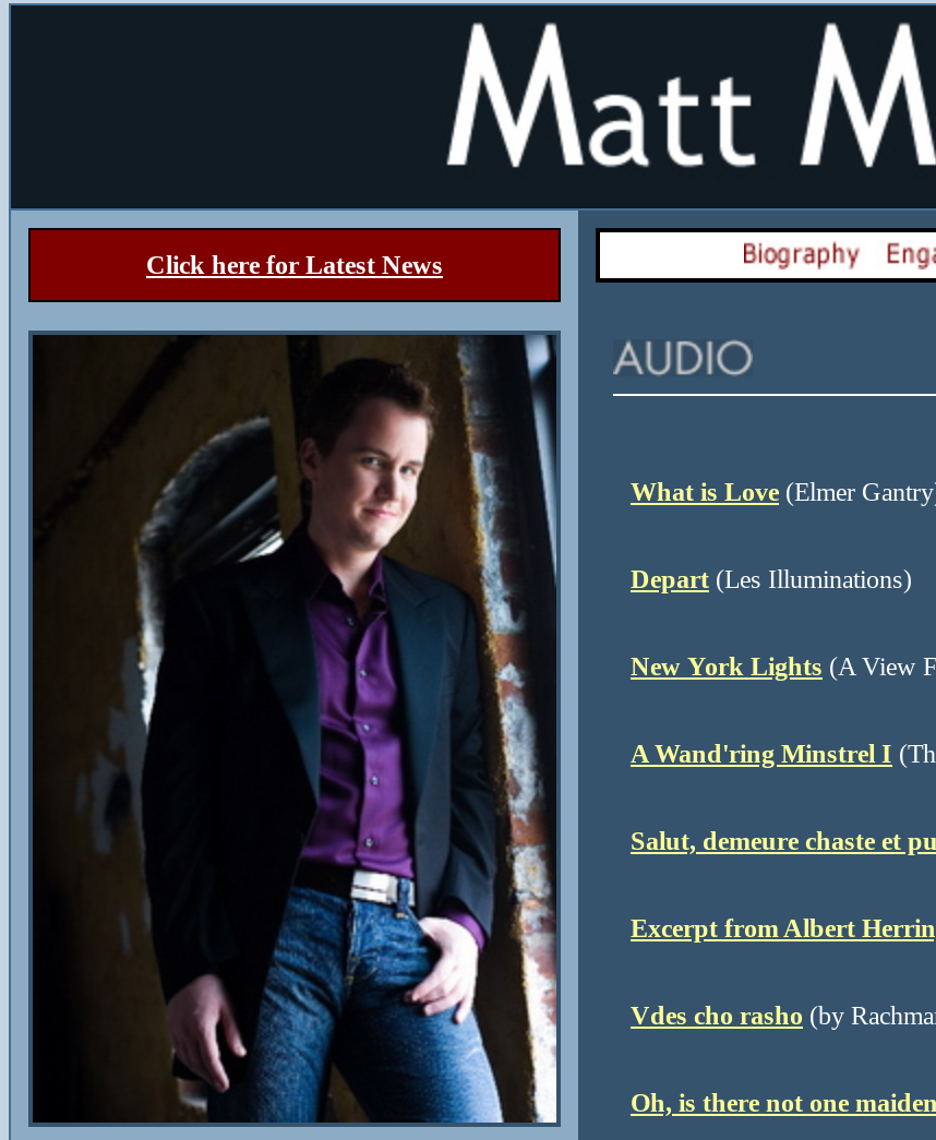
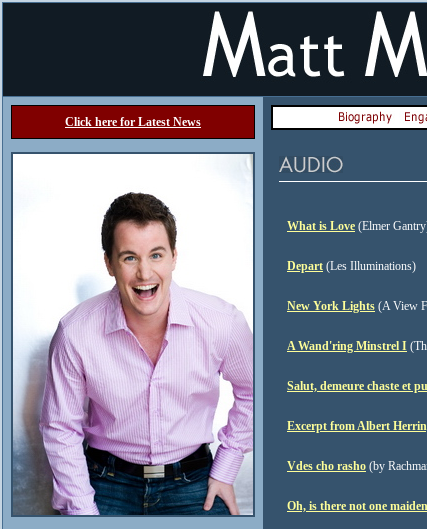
[31,333,559,1125] [image] -> [12,153,254,516] [image]

